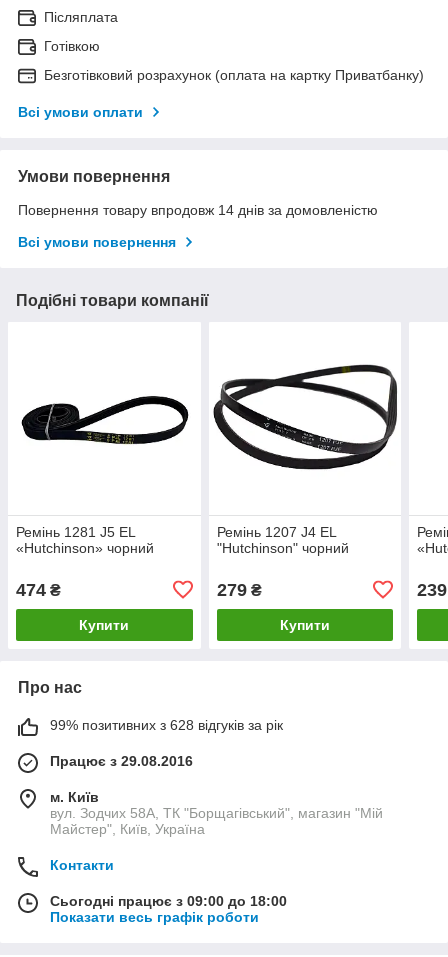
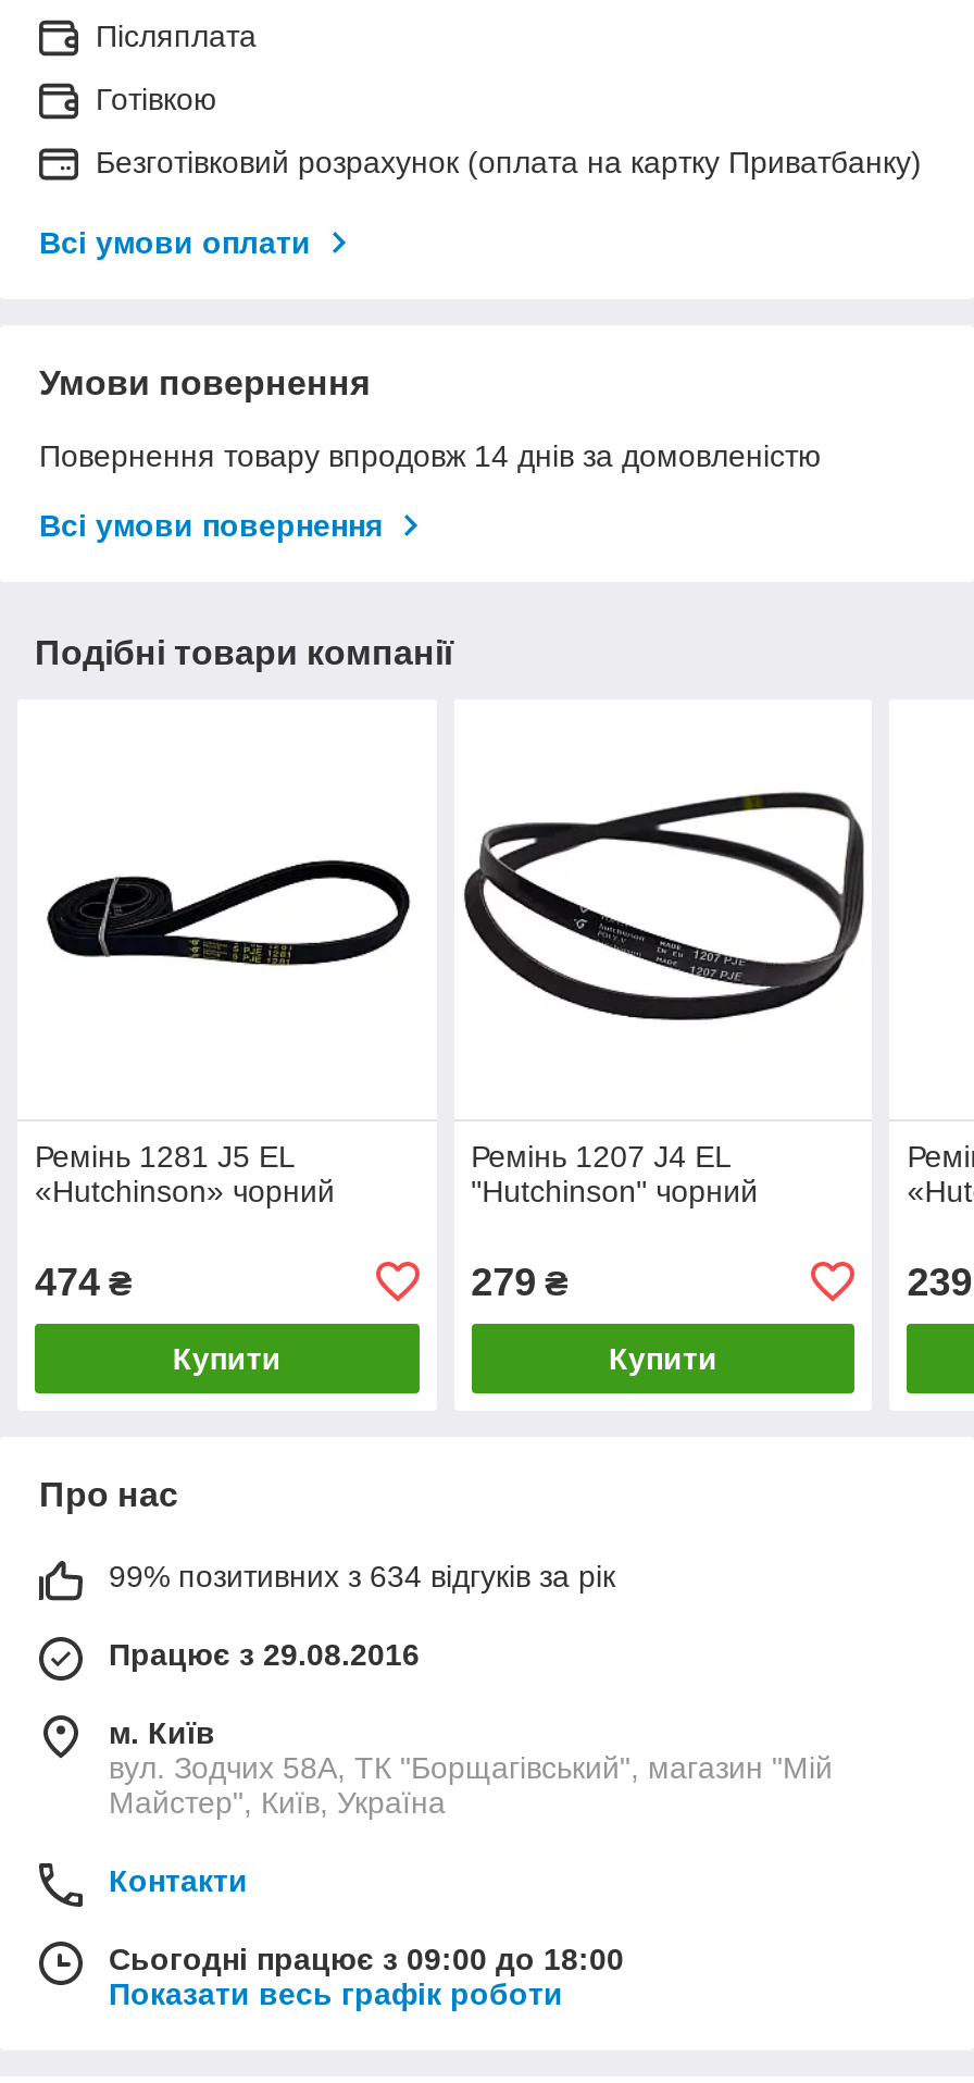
[50,717,283,733] 99% позитивних з 628 відгуків за рік -> [109,1558,615,1593] 99% позитивних з 634 відгуків за рік

